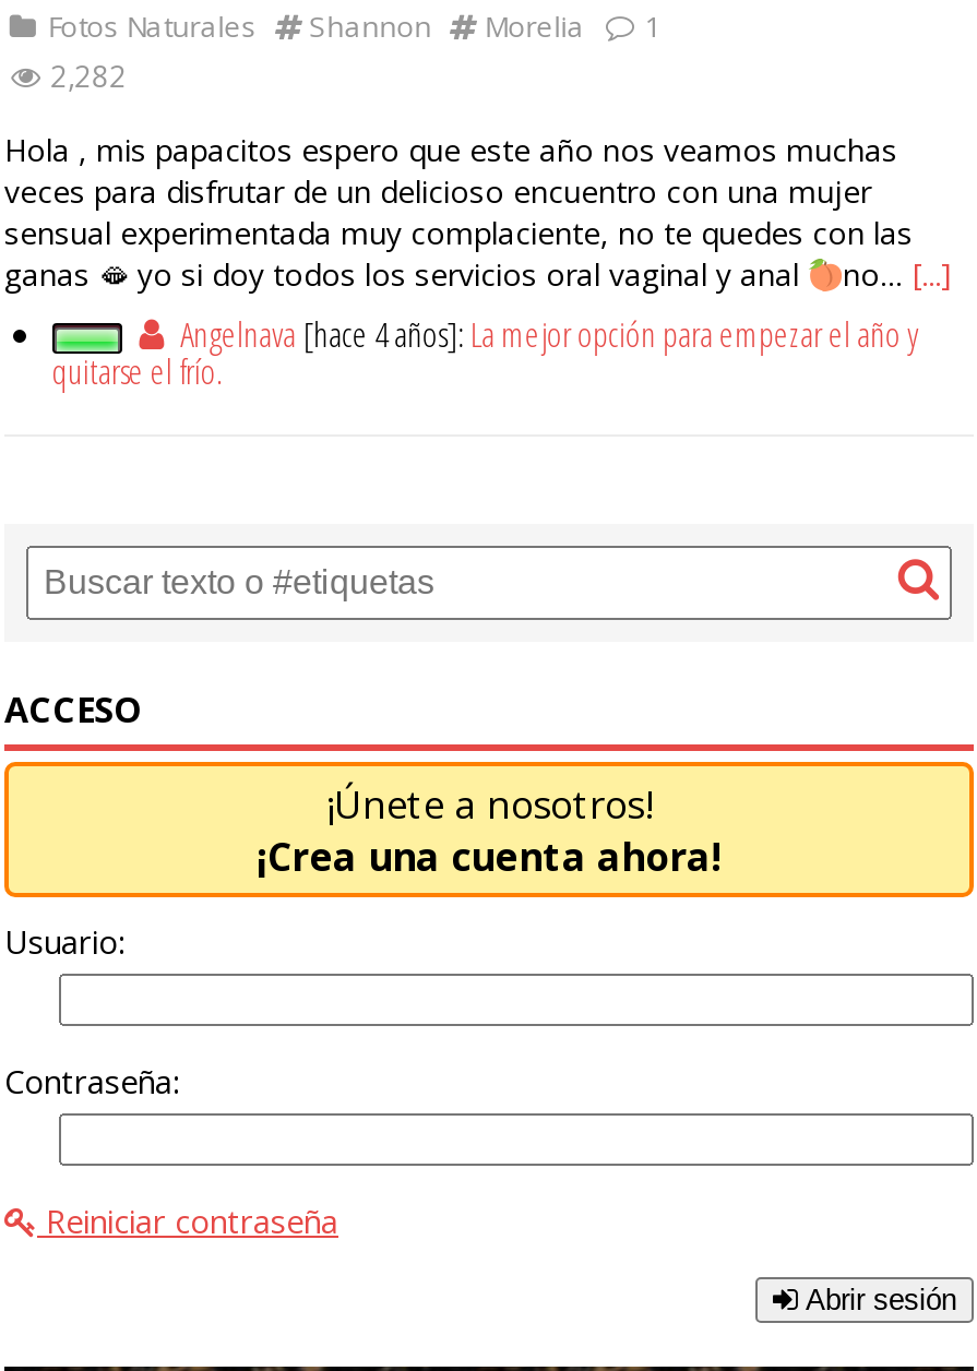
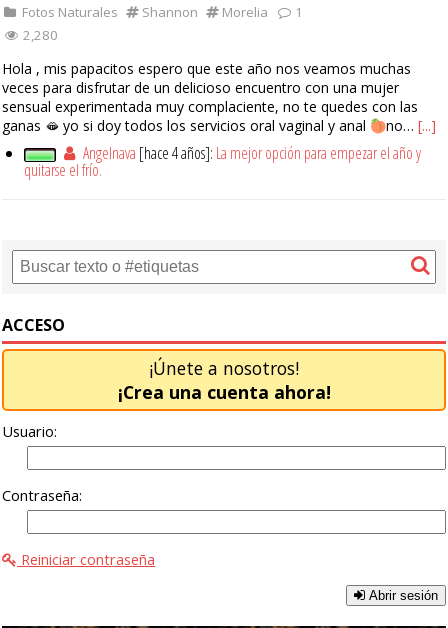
[44,56,127,96] 2,282 -> [20,26,58,44] 2,280

